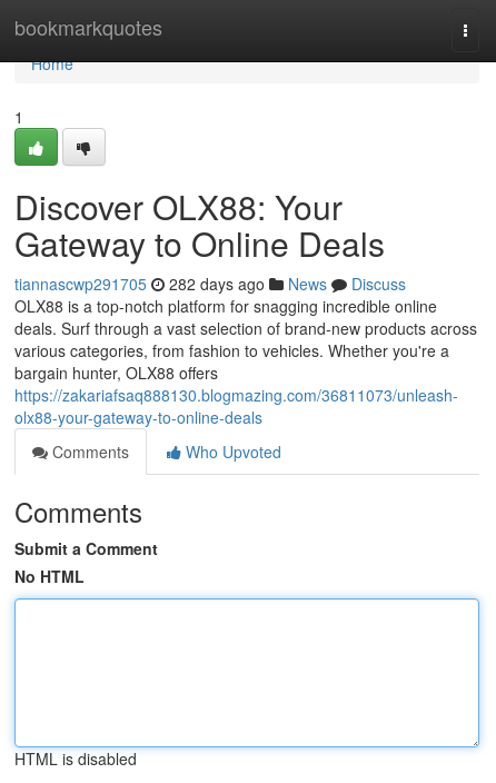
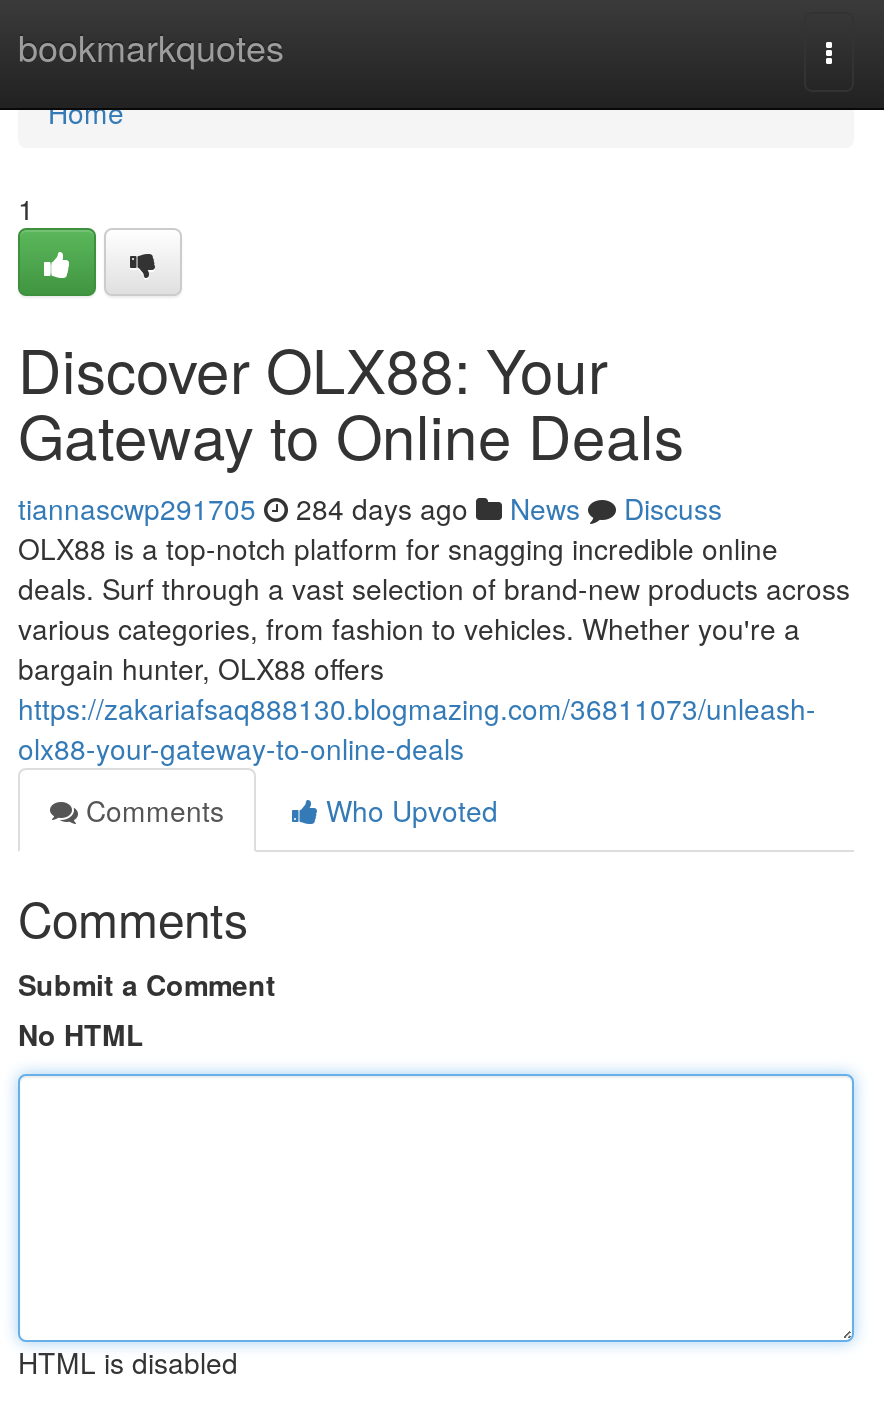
[14,272,406,295] tiannascwp291705 282 days ago News Discuss -> [18,488,722,528] tiannascwp291705 284 days ago News Discuss

